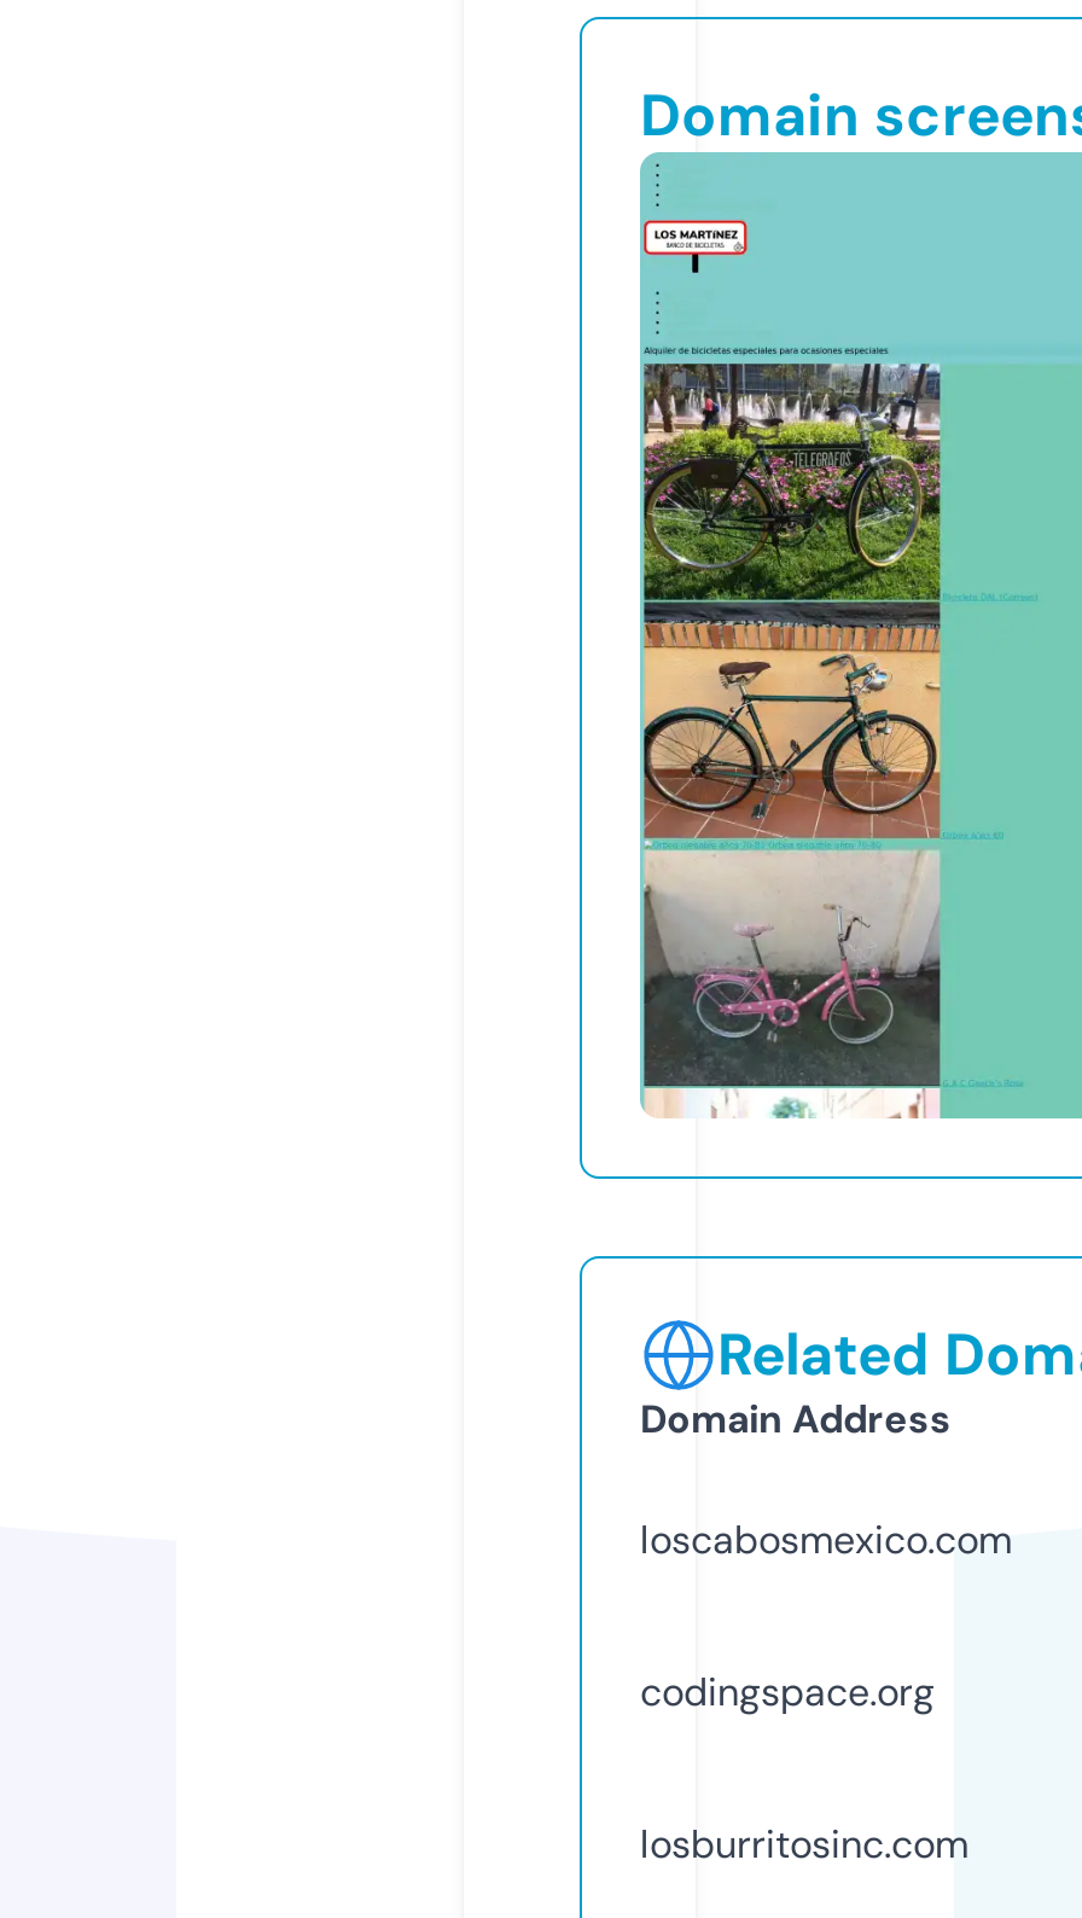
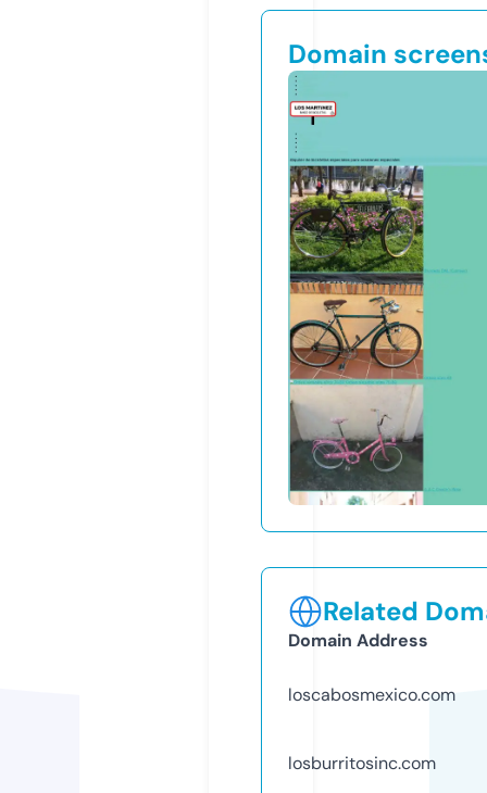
[640,1666,935,1717] codingspace.org -> none

